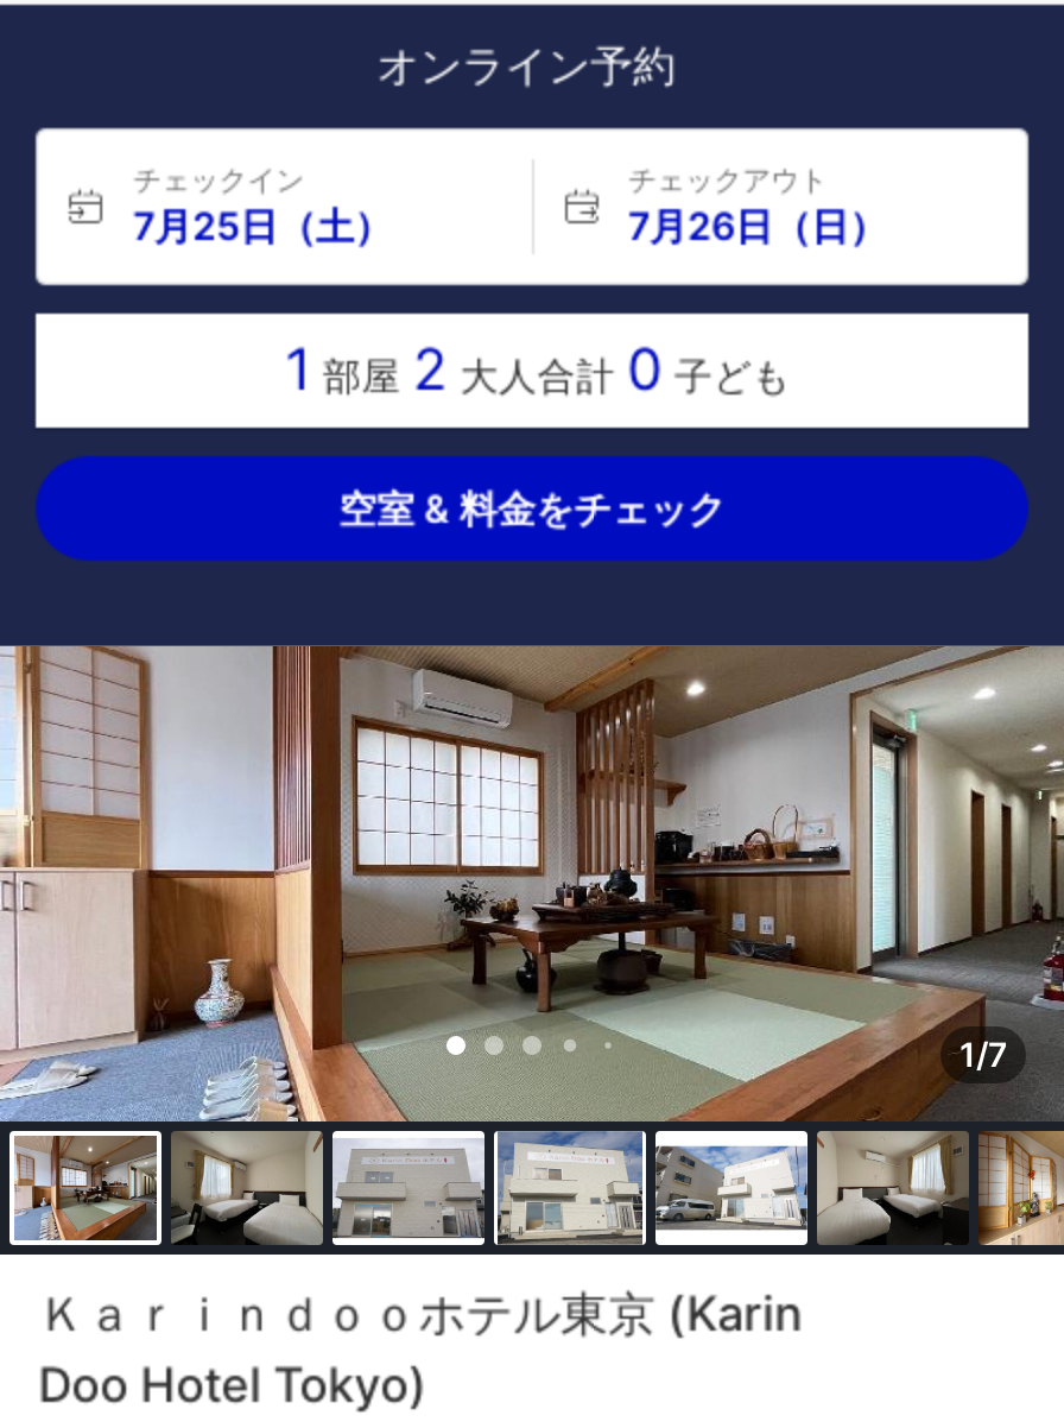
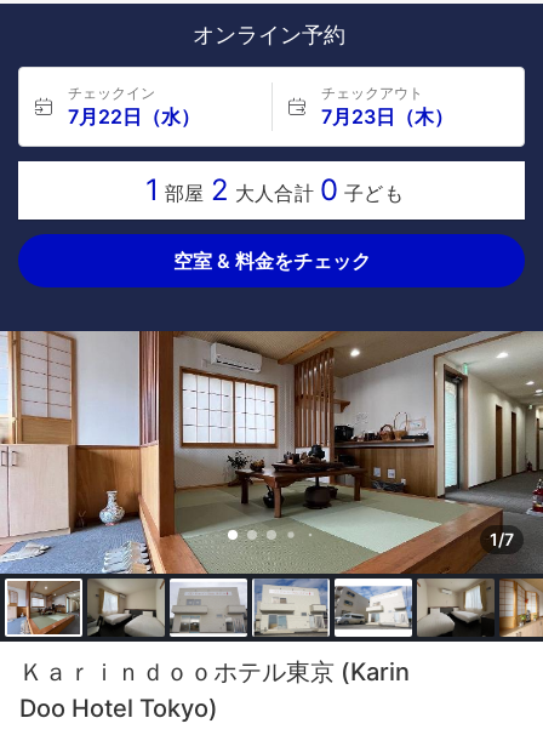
[133,202,392,249] 7月25日（土） -> [68,104,200,129] 7月22日（水）
[628,202,887,249] 7月26日（日） -> [321,104,453,129] 7月23日（木）

